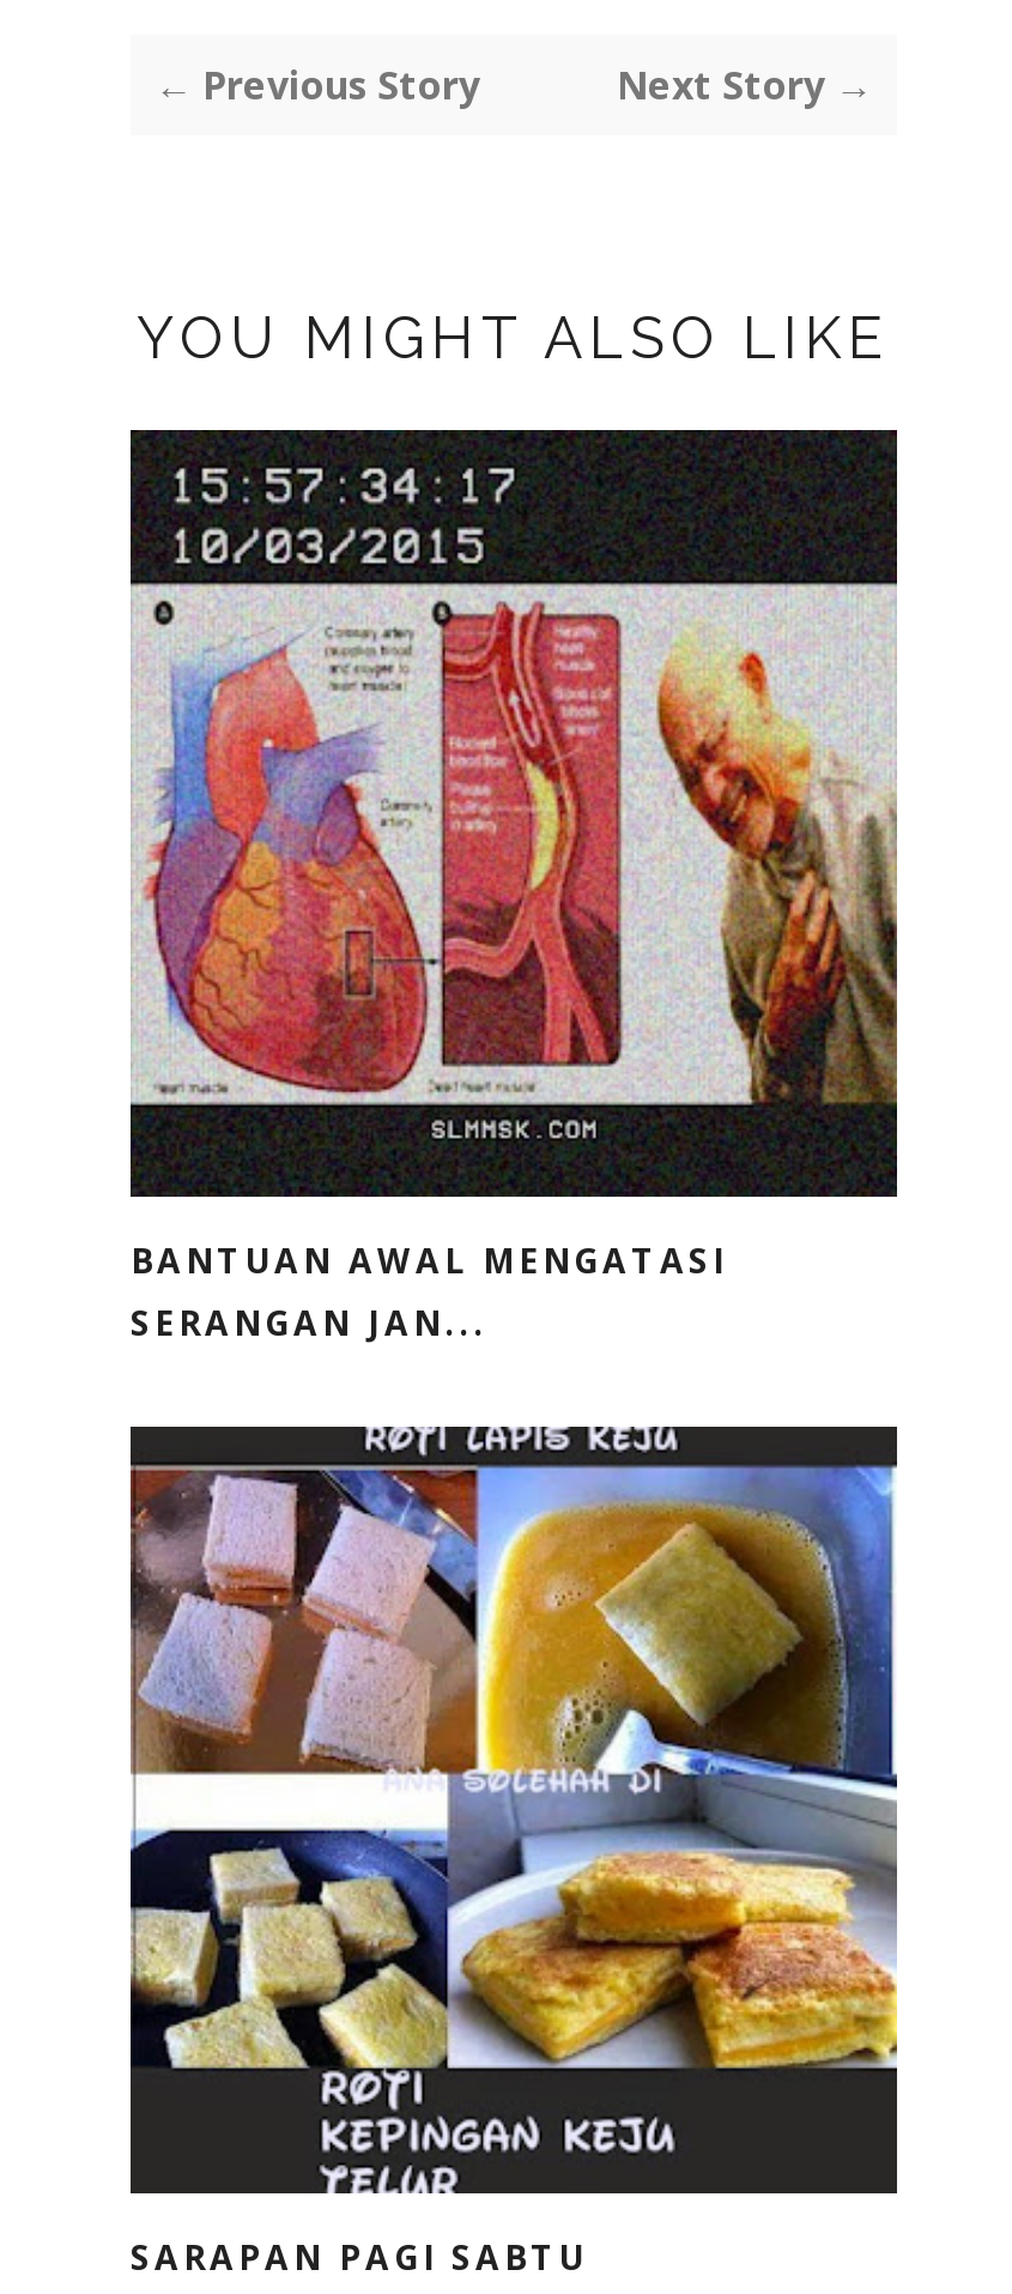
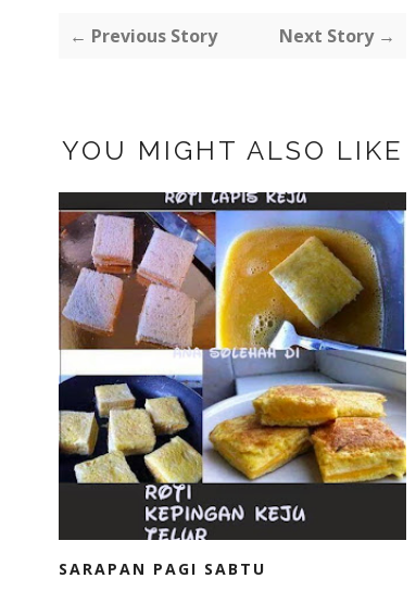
[131,428,899,1345] [image] | BANTUAN AWAL MENGATASI | SERANGAN JAN... -> none

